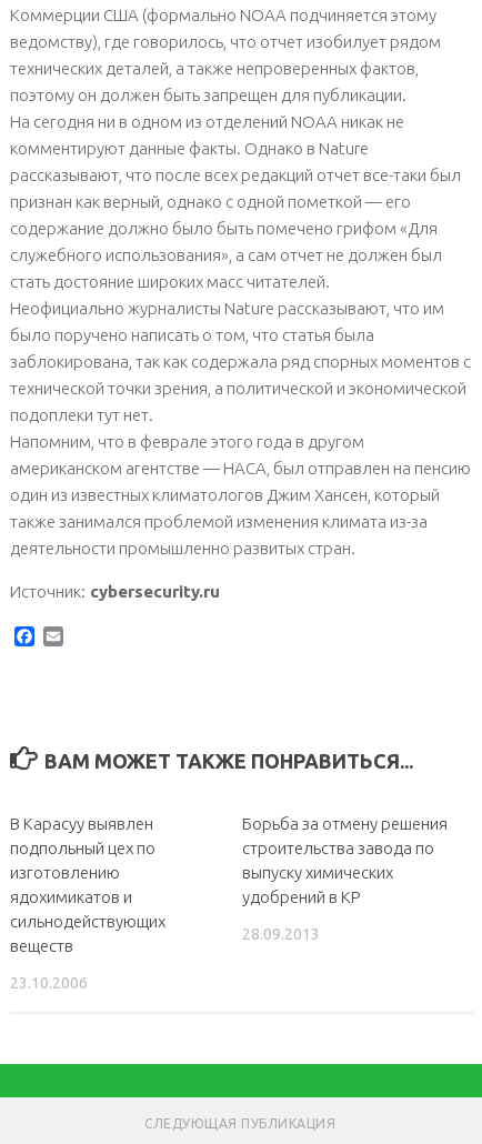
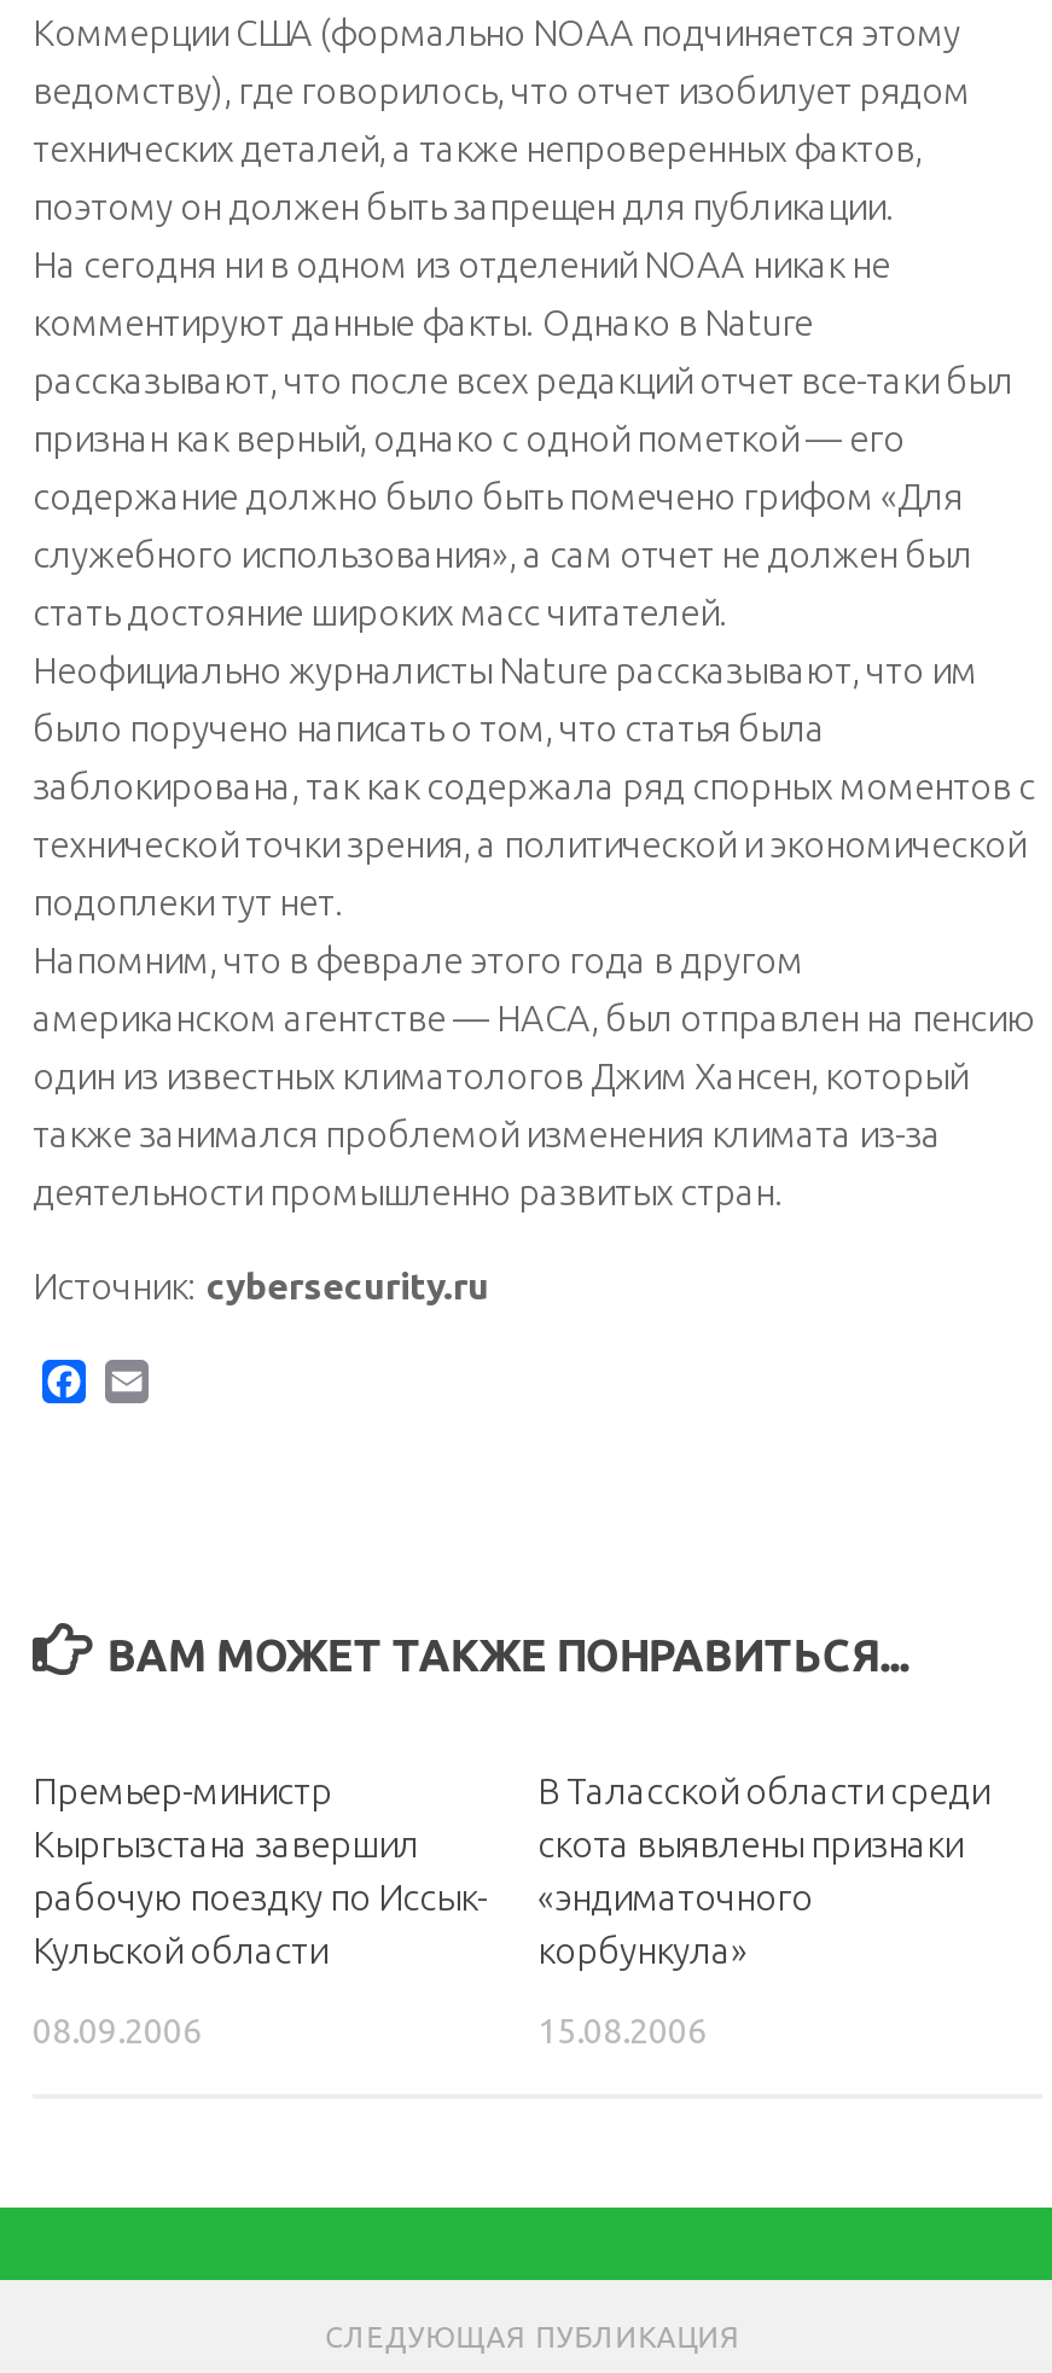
[10,814,165,955] В Карасуу выявлен | подпольный цех по | изготовлению | ядохимикатов и | сильнодействующих | веществ -> [33,1769,487,1970] Премьер-министр | Кыргызстана завершил | рабочую поездку по Иссык- | Кульской области
[242,814,448,906] Борьба за отмену решения | строительства завода по | выпуску химических | удобрений в КР -> [537,1769,989,1970] В Таласской области среди | скота выявлены признаки | «эндиматочного | корбункула»
[242,925,320,943] 28.09.2013 -> [537,2011,707,2049] 15.08.2006
[10,974,88,992] 23.10.2006 -> [33,2011,202,2049] 08.09.2006

